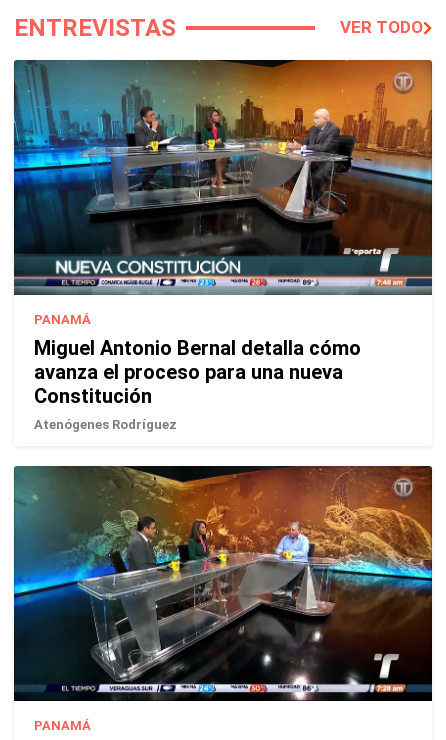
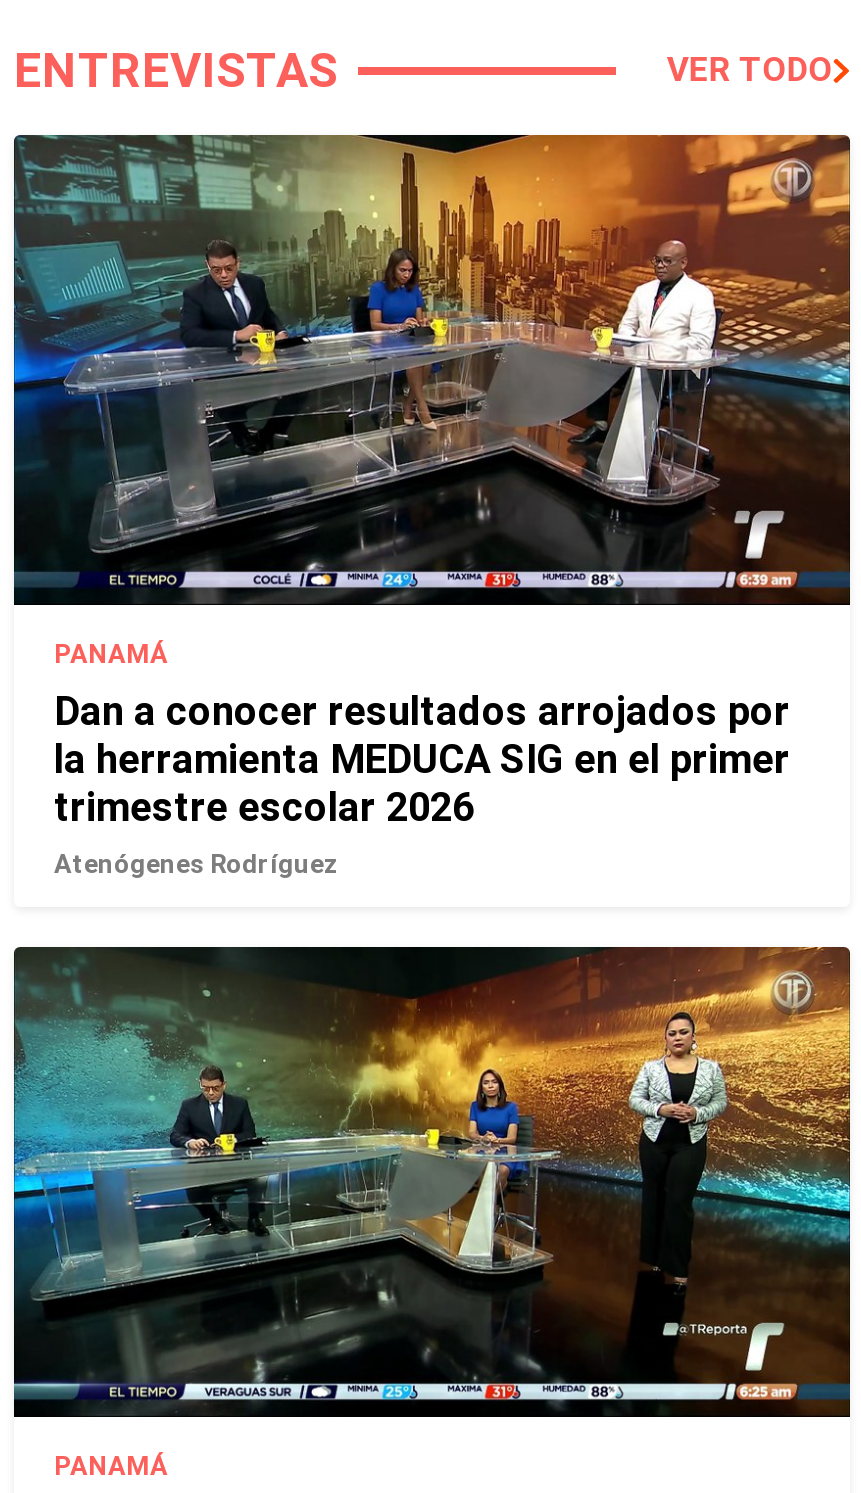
[13,59,433,408] [image] | Miguel Antonio Bernal detalla cómo | avanza el proceso para una nueva | Constitución -> [12,133,852,831] [image] | Dan a conocer resultados arrojados por | la herramienta MEDUCA SIG en el primer | trimestre escolar 2026
[13,466,433,702] [image] -> [12,947,852,1417] [image]

